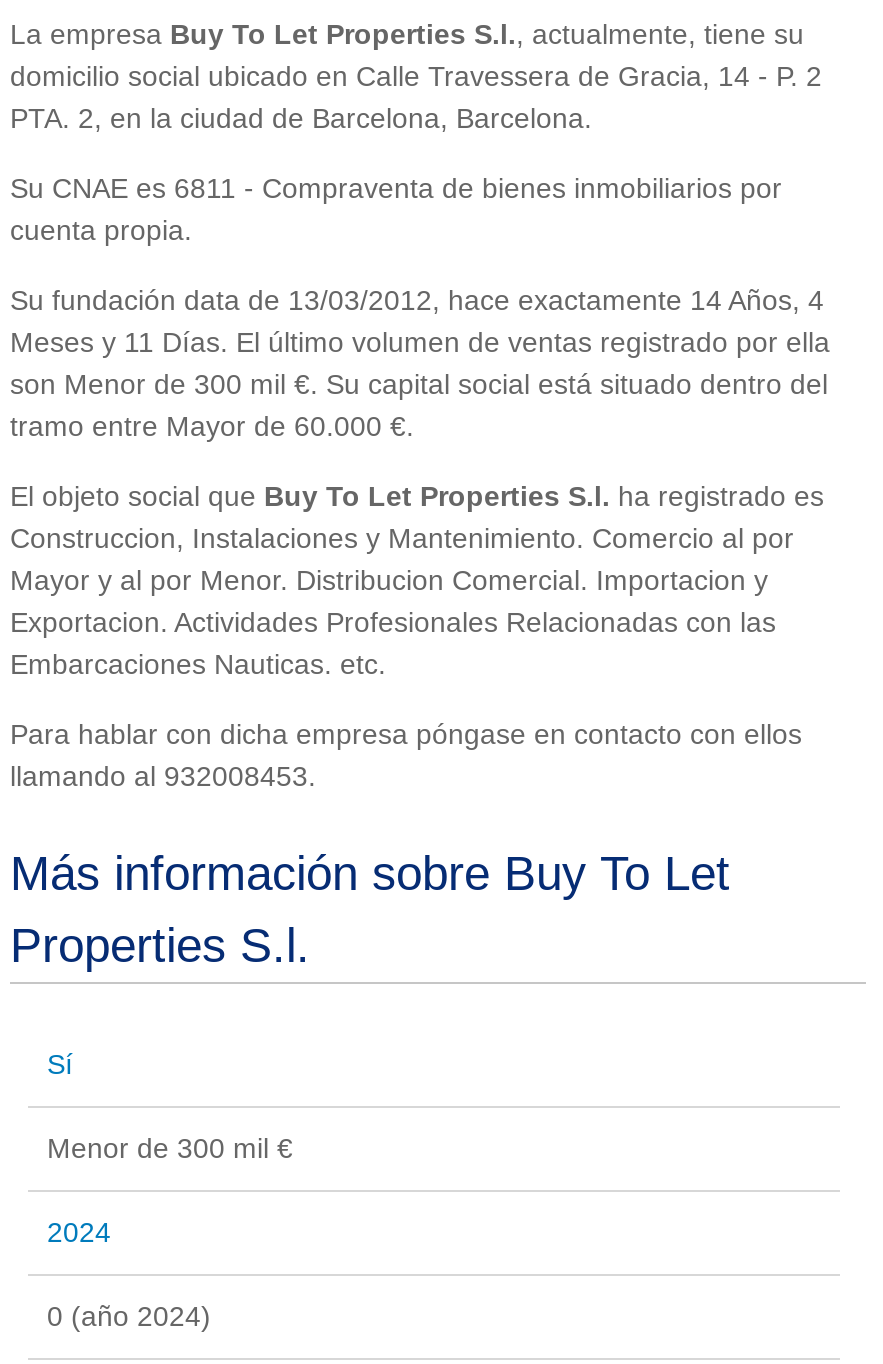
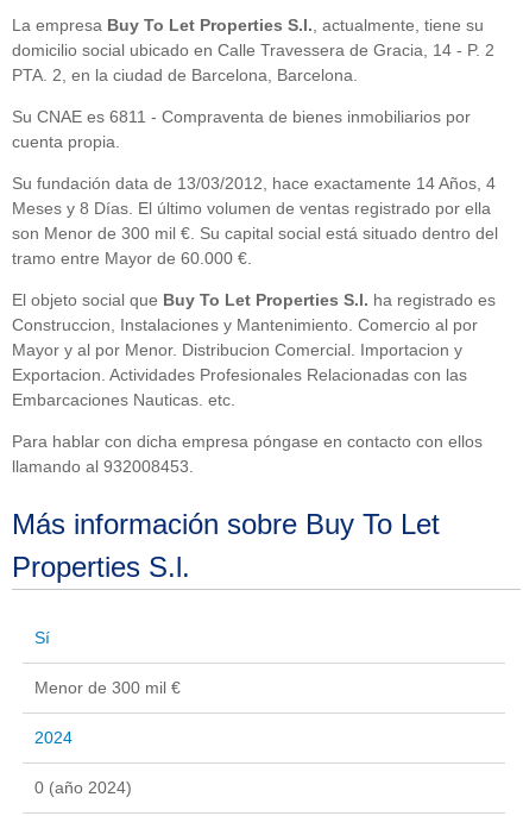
[10,326,830,358] Meses y 11 Días. El último volumen de ventas registrado por ella -> [12,199,491,218] Meses y 8 Días. El último volumen de ventas registrado por ella

